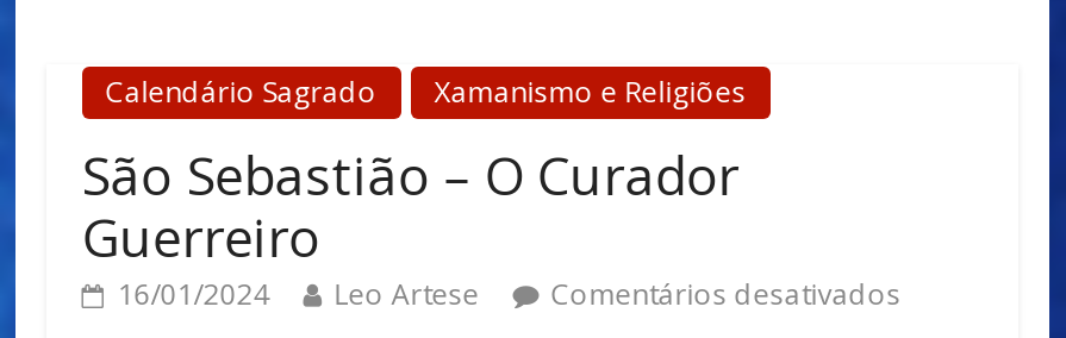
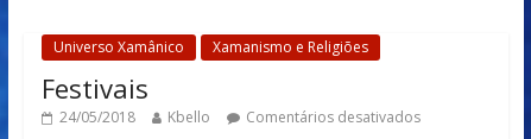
[106,72,377,113] Calendário Sagrado -> [53,37,184,58] Universo Xamânico
[82,139,739,315] São Sebastião – O Curador | Guerreiro | 16/01/2024 | Leo Artese -> [41,71,210,128] Festivais | 24/05/2018 | Kbello

